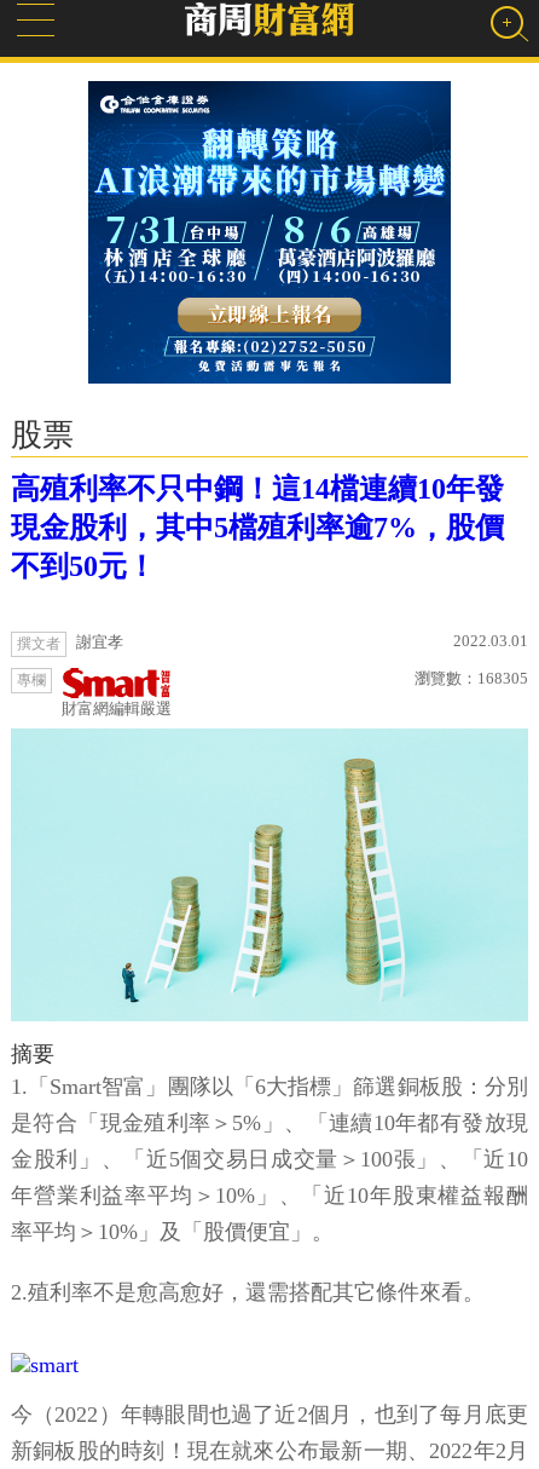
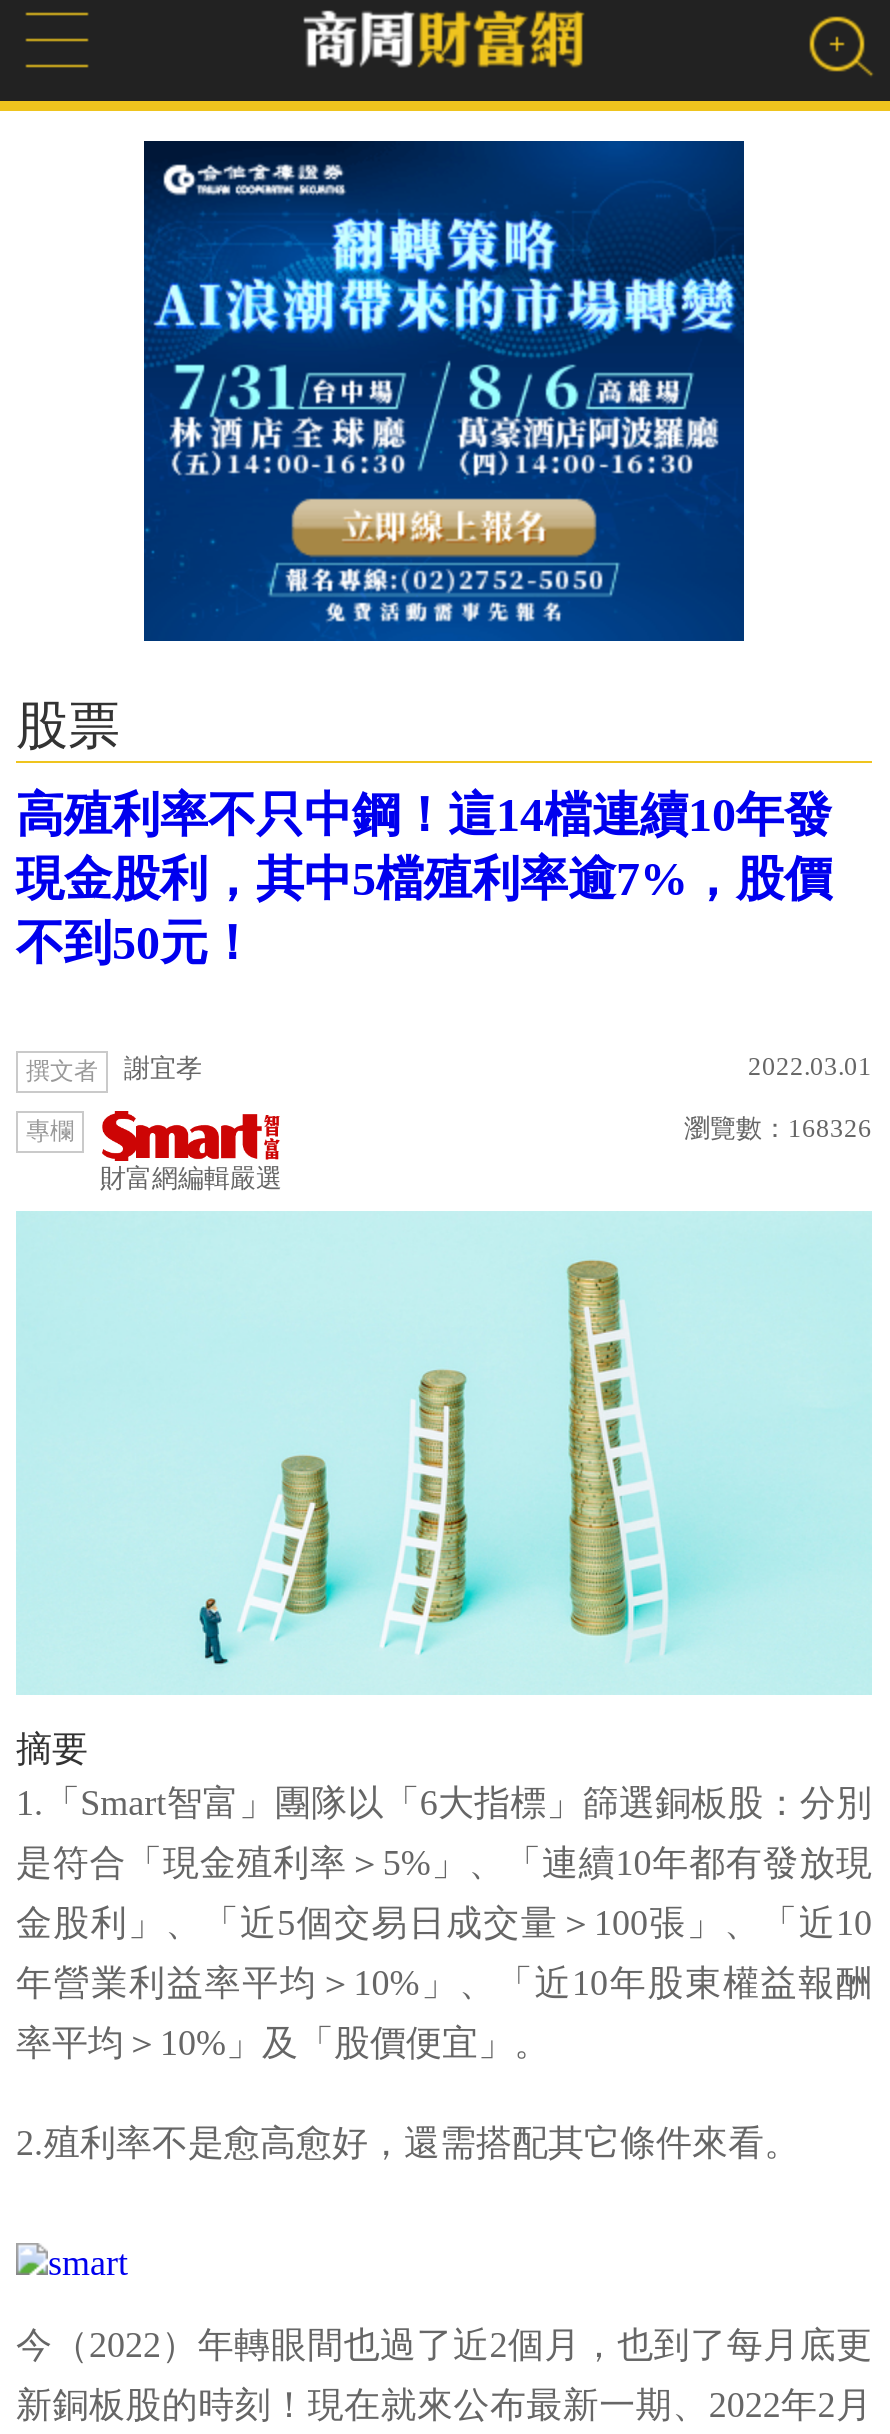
[415,669,528,687] 瀏覽數：168305 -> [684,1113,872,1143] 瀏覽數：168326

